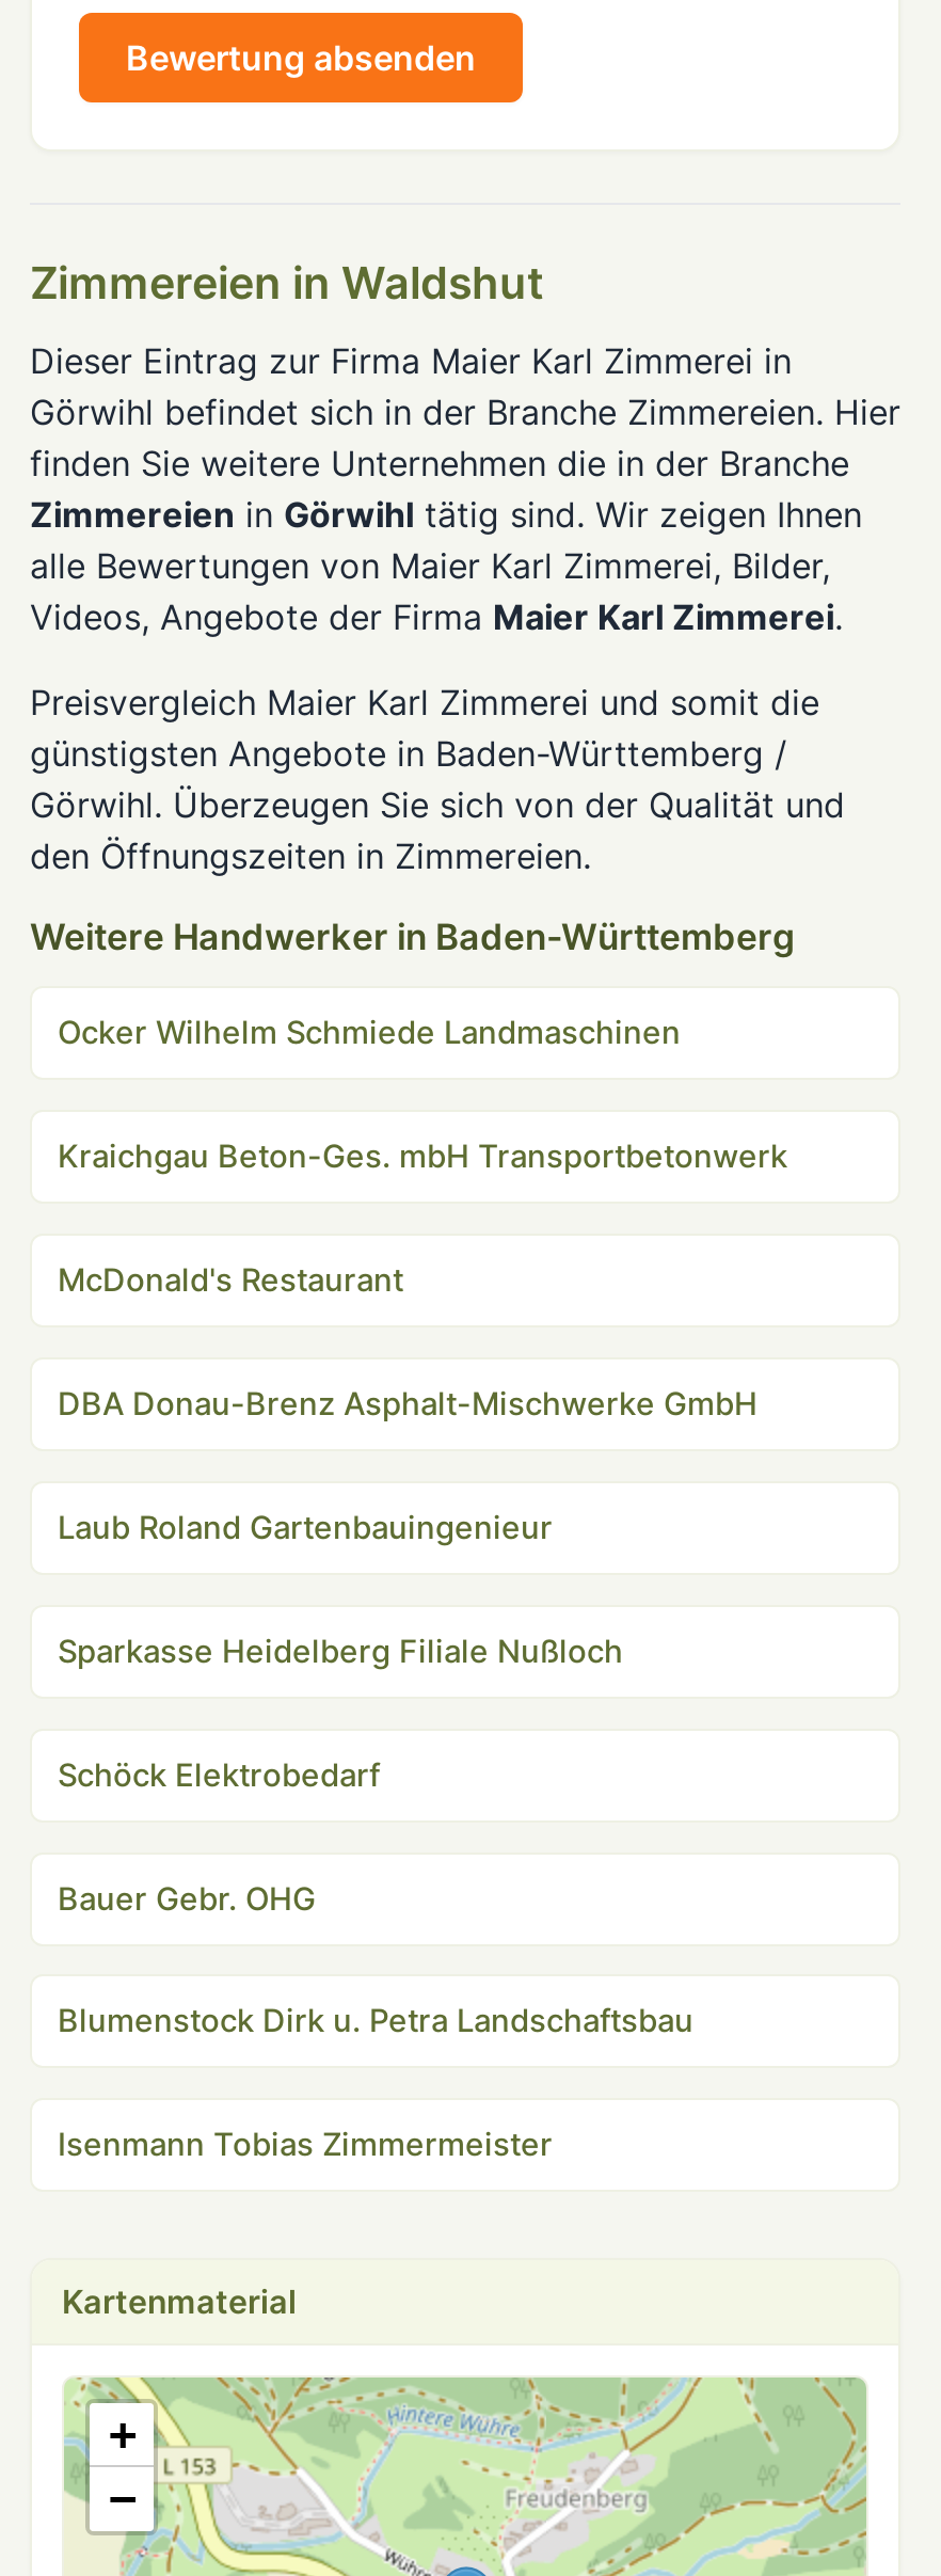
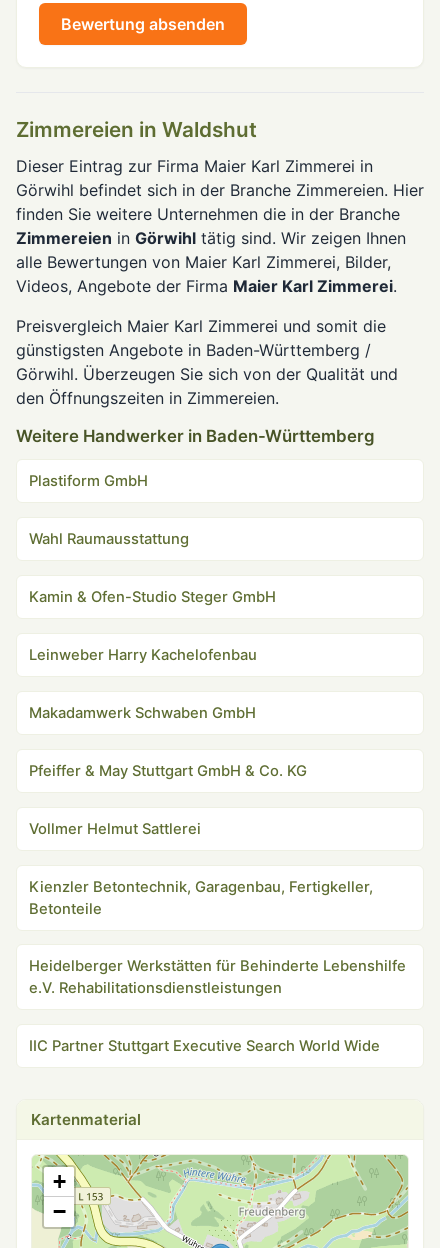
[58,1015,681,1053] Ocker Wilhelm Schmiede Landmaschinen -> [29,472,148,490] Plastiform GmbH
[58,1138,787,1176] Kraichgau Beton-Ges. mbH Transportbetonwerk -> [29,530,189,548] Wahl Raumausstattung
[58,1262,403,1300] McDonald's Restaurant -> [29,588,276,606] Kamin & Ofen-Studio Steger GmbH
[58,1385,757,1424] DBA Donau-Brenz Asphalt-Mischwerke GmbH -> [29,646,257,664] Leinweber Harry Kachelofenbau
[58,1509,553,1547] Laub Roland Gartenbauingenieur -> [29,704,256,722] Makadamwerk Schwaben GmbH
[58,1632,623,1671] Sparkasse Heidelberg Filiale Nußloch -> [29,762,307,780] Pfeiffer & May Stuttgart GmbH & Co. KG
[58,1756,380,1794] Schöck Elektrobedarf -> [29,820,201,838] Vollmer Helmut Sattlerei
[58,1879,316,1918] Bauer Gebr. OHG -> [29,877,373,917] Kienzler Betontechnik, Garagenbau, Fertigkeller, | Betonteile
[58,2003,693,2041] Blumenstock Dirk u. Petra Landschaftsbau -> [29,957,406,997] Heidelberger Werkstätten für Behinderte Lebenshilfe | e.V. Rehabilitationsdienstleistungen
[58,2126,553,2165] Isenmann Tobias Zimmermeister -> [29,1037,380,1055] IIC Partner Stuttgart Executive Search World Wide

